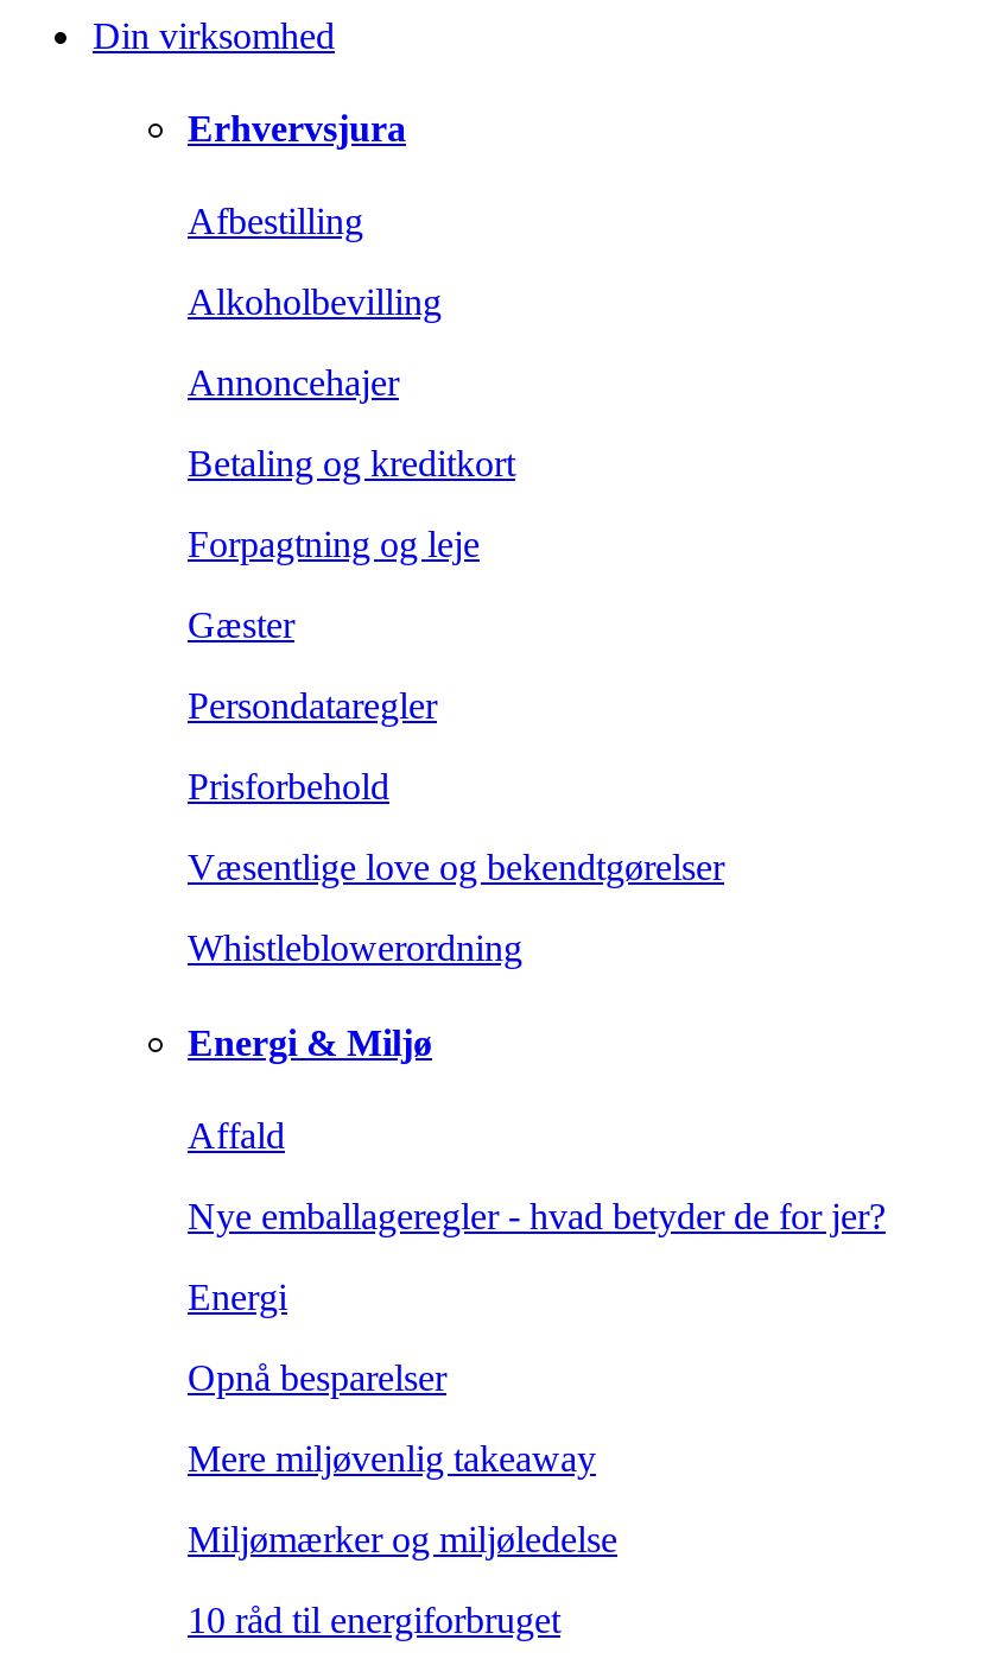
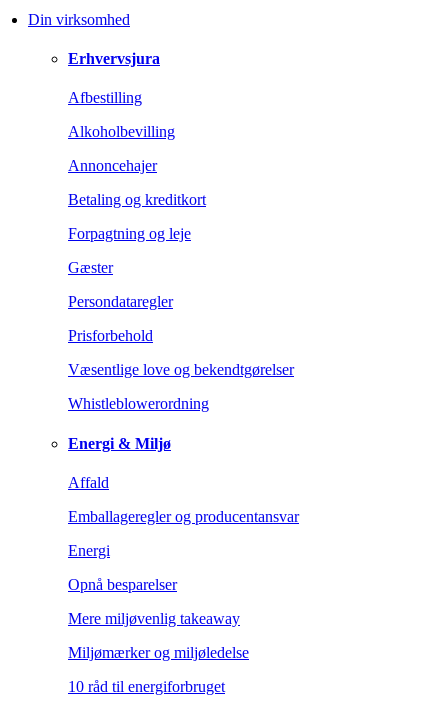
[188,1196,886,1236] Nye emballageregler - hvad betyder de for jer? -> [68,508,299,525] Emballageregler og producentansvar

